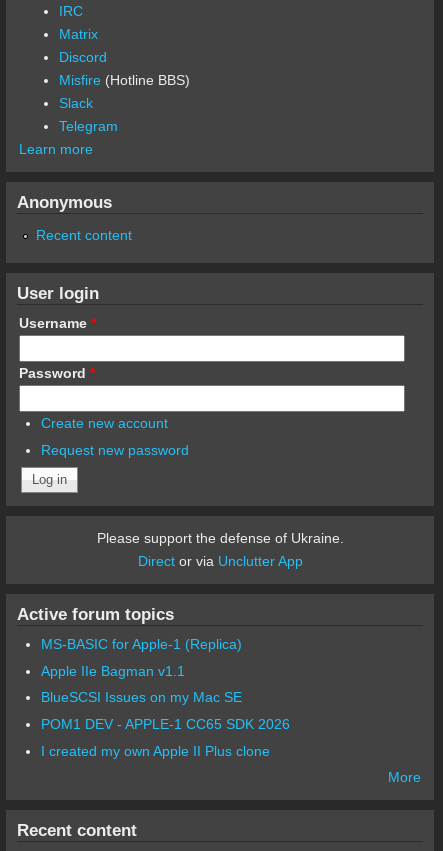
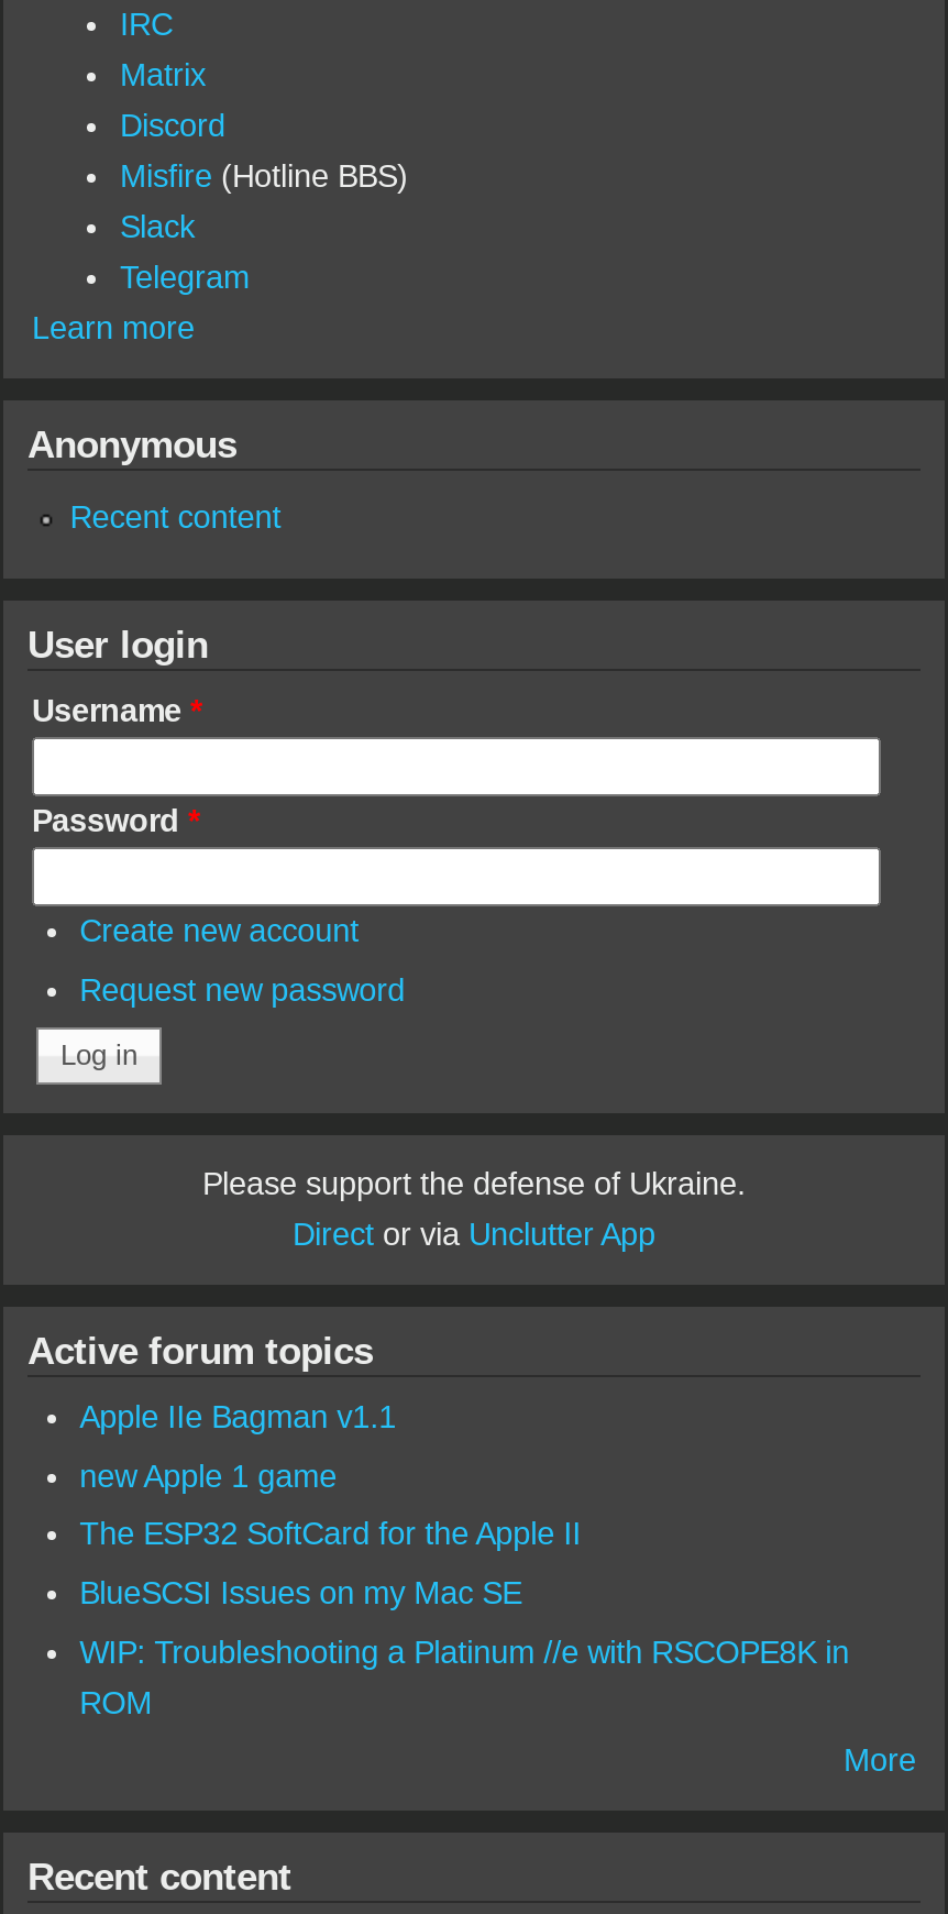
[41,636,242,652] MS-BASIC for Apple-1 (Replica) -> none
moved [41,663,185,679] -> [79,1400,396,1435]: Apple IIe Bagman v1.1
none -> [79,1458,581,1552] new Apple 1 game | The ESP32 SoftCard for the Apple II
[41,716,290,759] POM1 DEV - APPLE-1 CC65 SDK 2026 | I created my own Apple II Plus clone -> [79,1634,849,1720] WIP: Troubleshooting a Platinum //e with RSCOPE8K in | ROM

